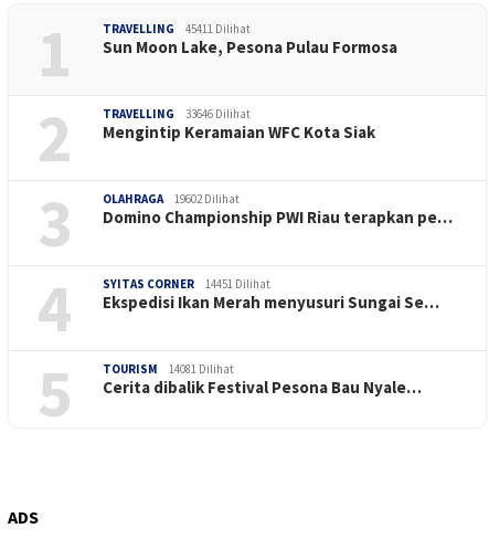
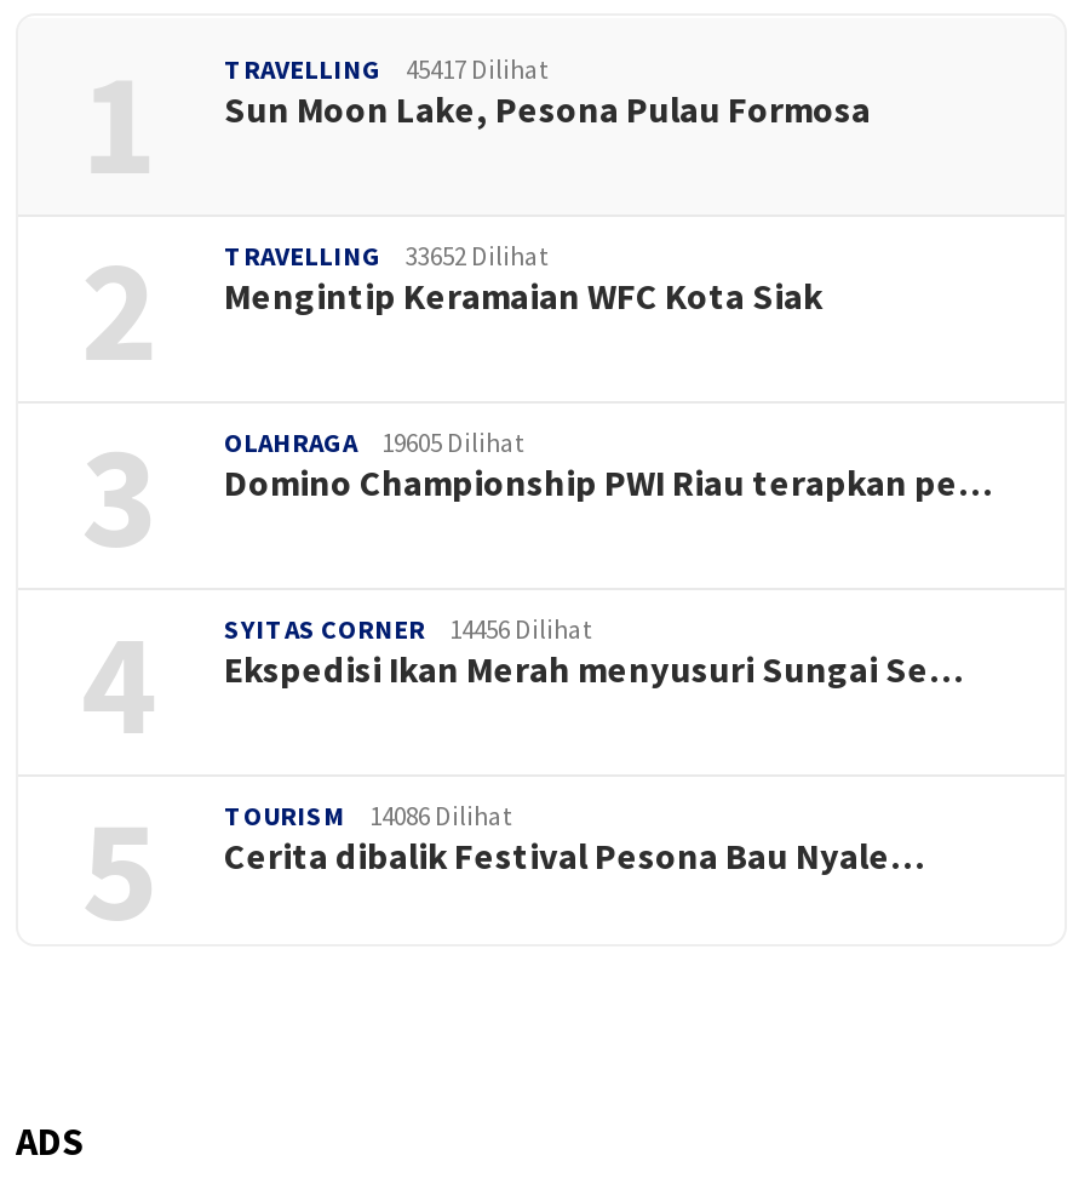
[103,21,251,36] TRAVELLING 45411 Dilihat -> [224,52,549,86] TRAVELLING 45417 Dilihat
[103,106,251,121] TRAVELLING 33646 Dilihat -> [224,239,549,273] TRAVELLING 33652 Dilihat
[103,191,240,207] OLAHRAGA 19602 Dilihat -> [224,425,524,459] OLAHRAGA 19605 Dilihat
[103,276,270,292] SYITAS CORNER 14451 Dilihat -> [224,612,592,646] SYITAS CORNER 14456 Dilihat
[103,361,234,377] TOURISM 14081 Dilihat -> [224,799,512,833] TOURISM 14086 Dilihat

